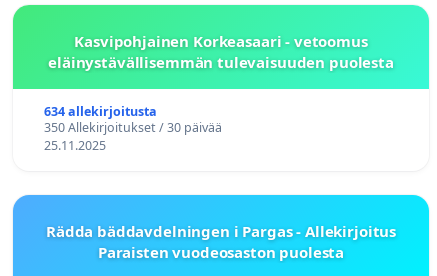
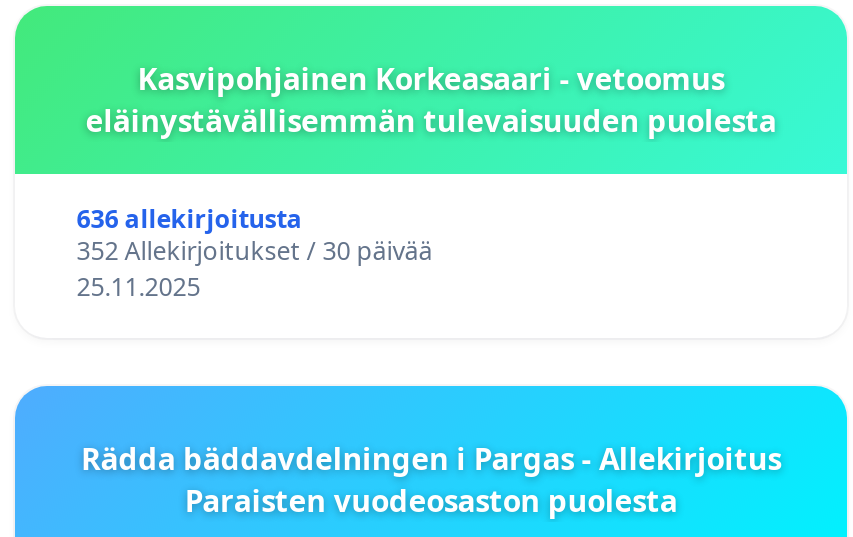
[44,103,157,120] 634 allekirjoitusta -> [77,203,303,237] 636 allekirjoitusta
[44,119,222,136] 350 Allekirjoitukset / 30 päivää -> [77,235,433,269] 352 Allekirjoitukset / 30 päivää

